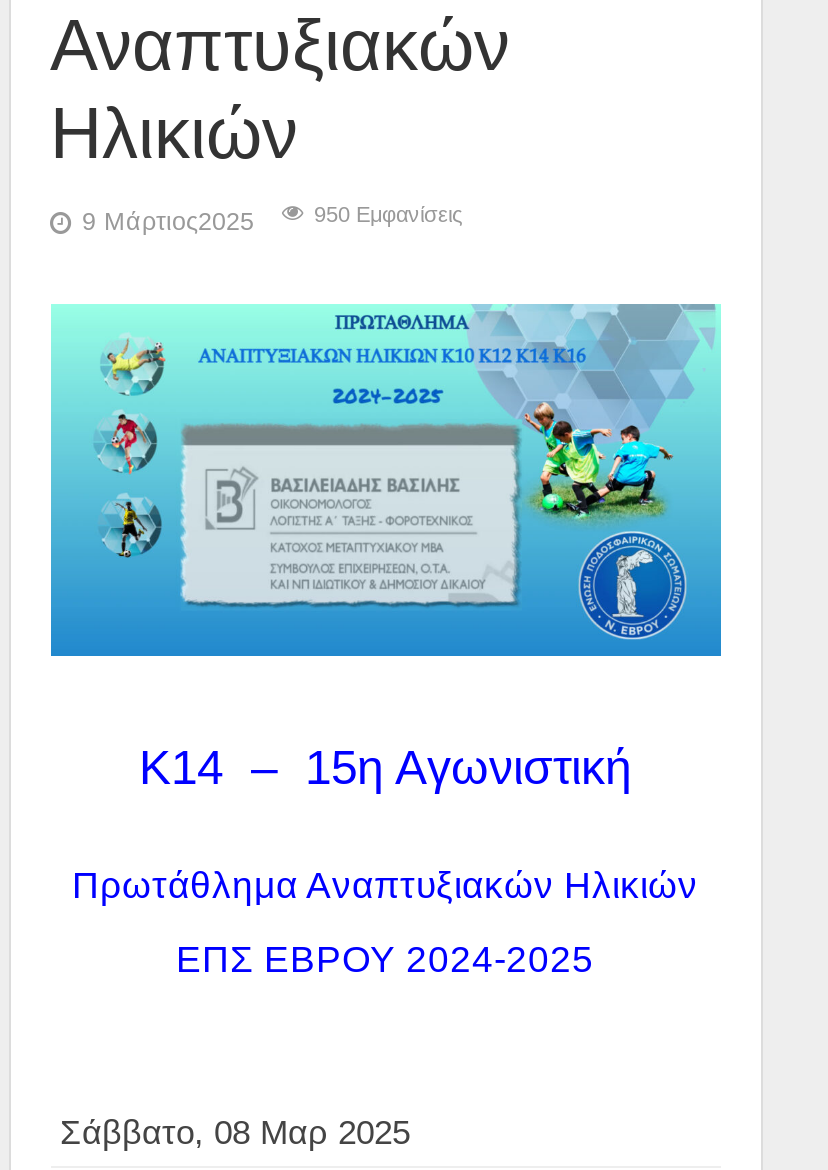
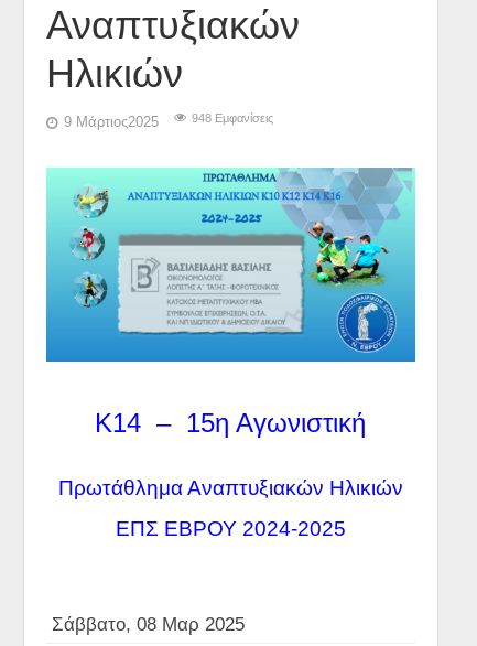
[314,202,462,226] 950 Εμφανίσεις -> [191,111,273,125] 948 Εμφανίσεις

